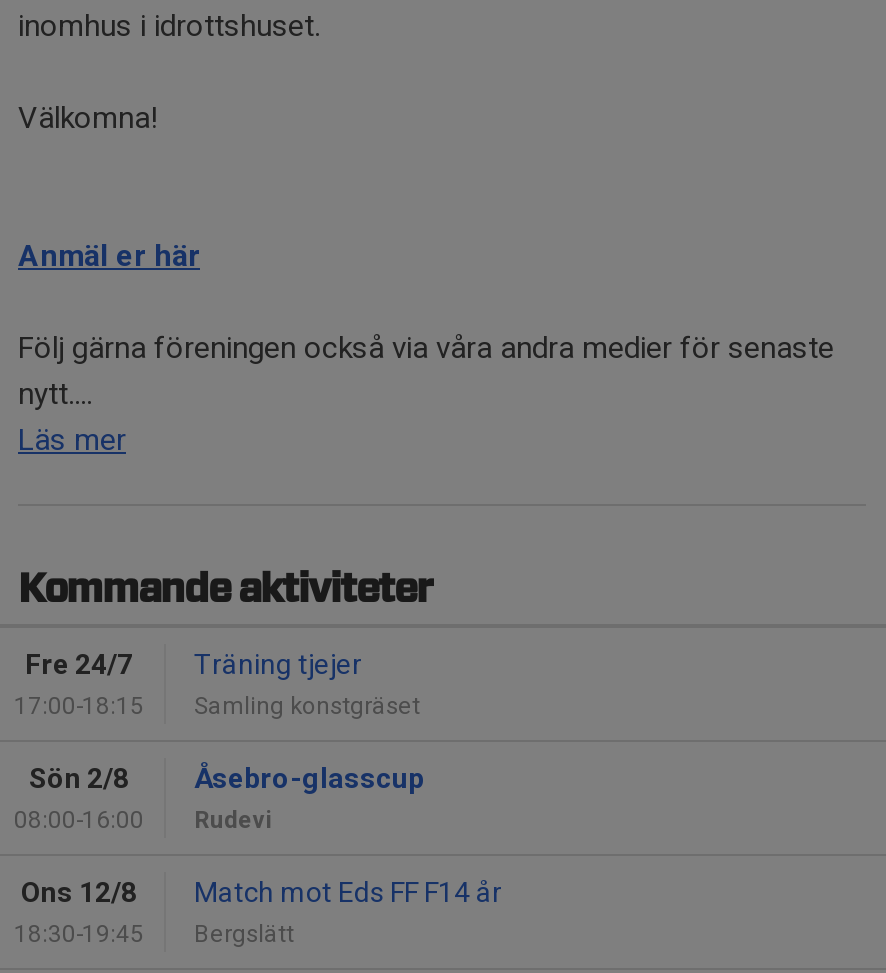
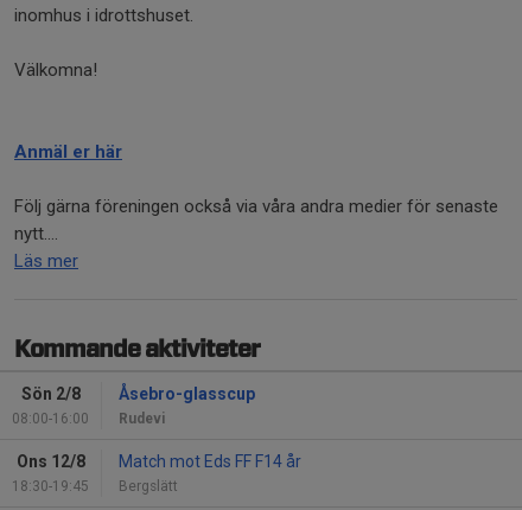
[14,648,144,720] Fre 24/7 | 17:00-18:15 -> none
[194,648,420,720] Träning tjejer | Samling konstgräset -> none

